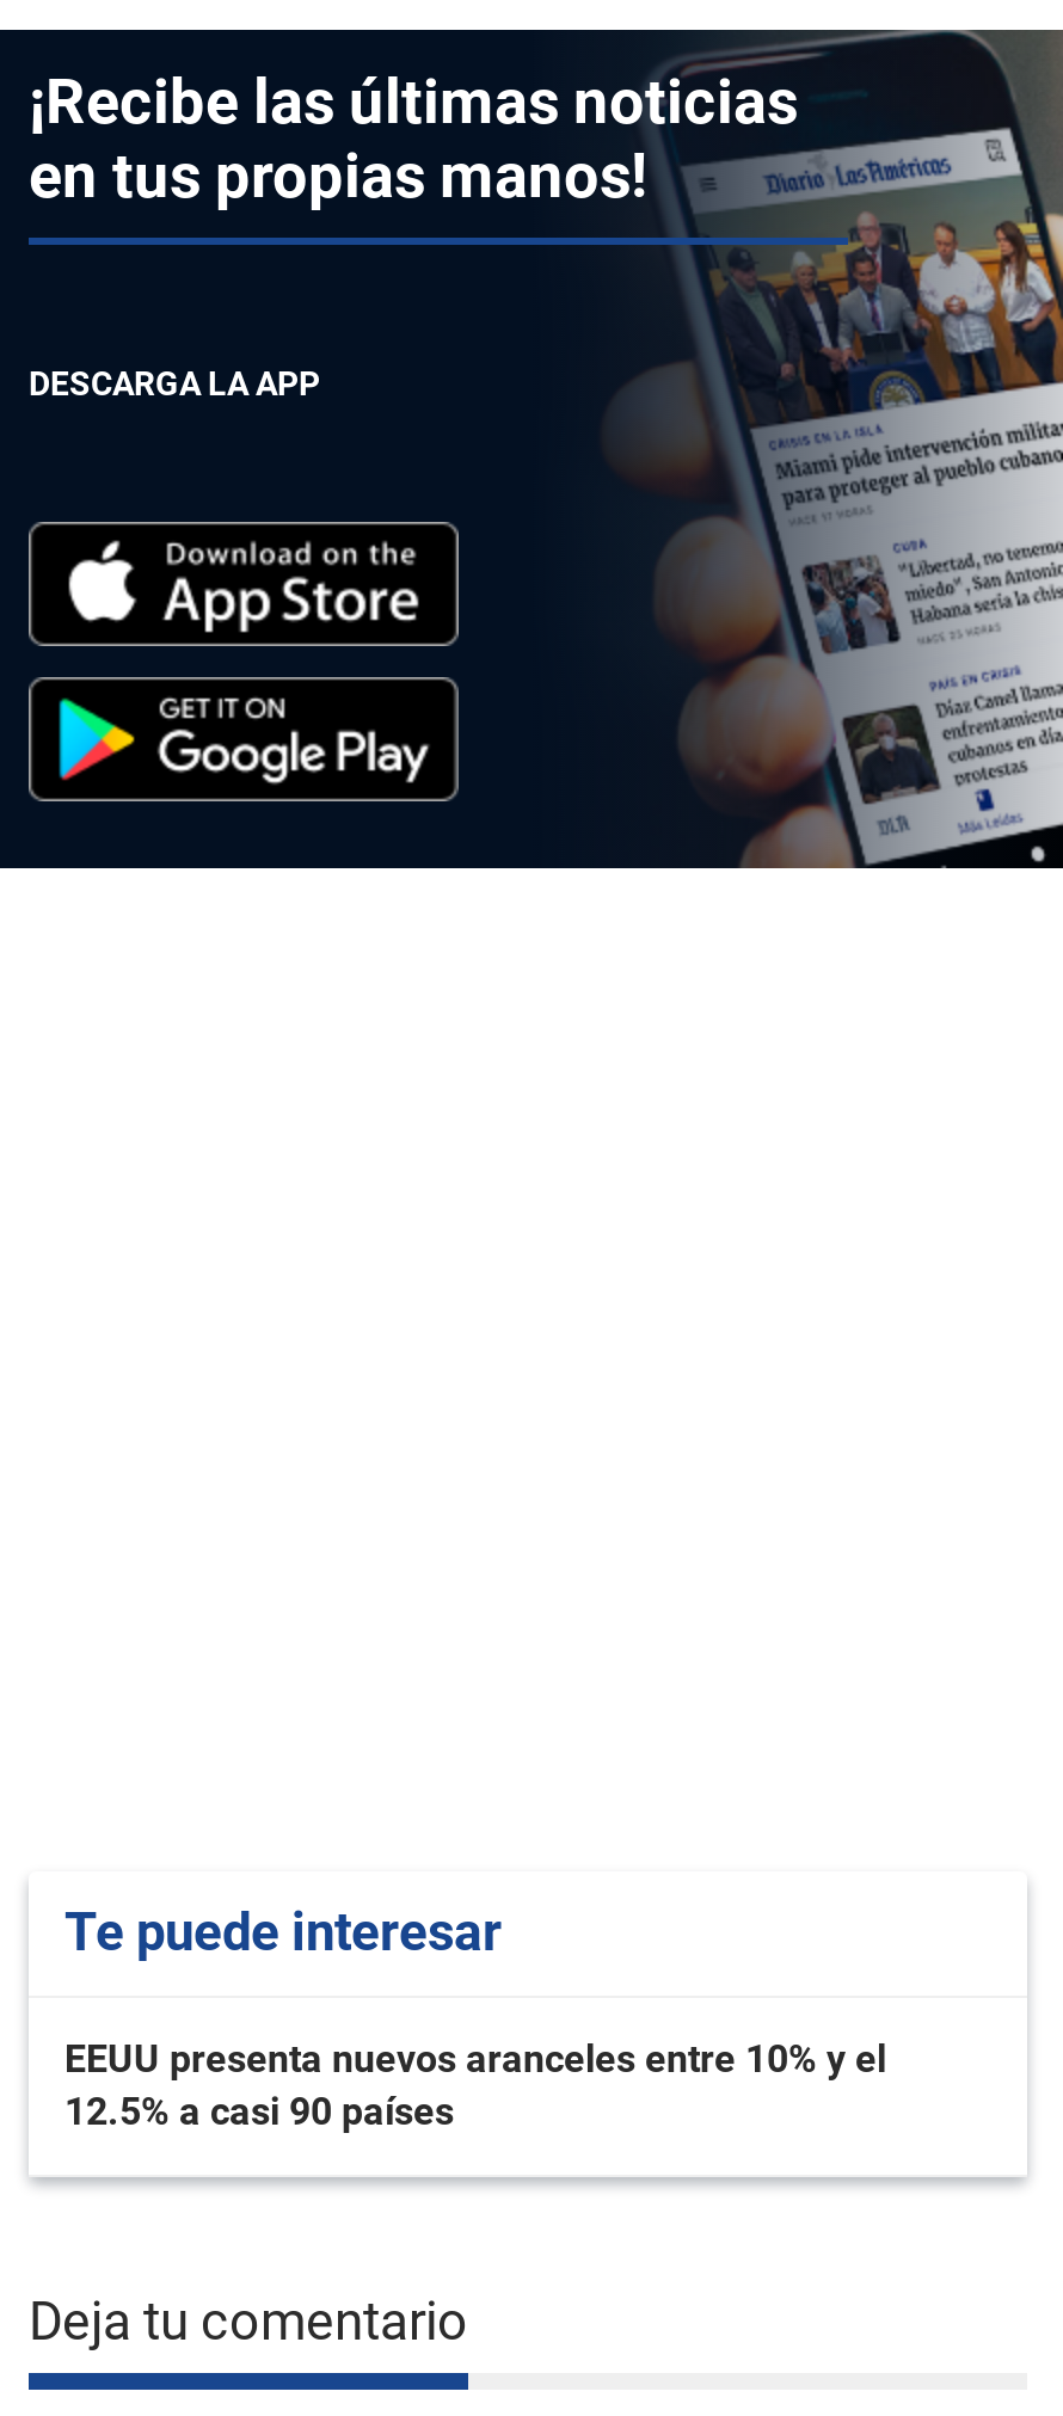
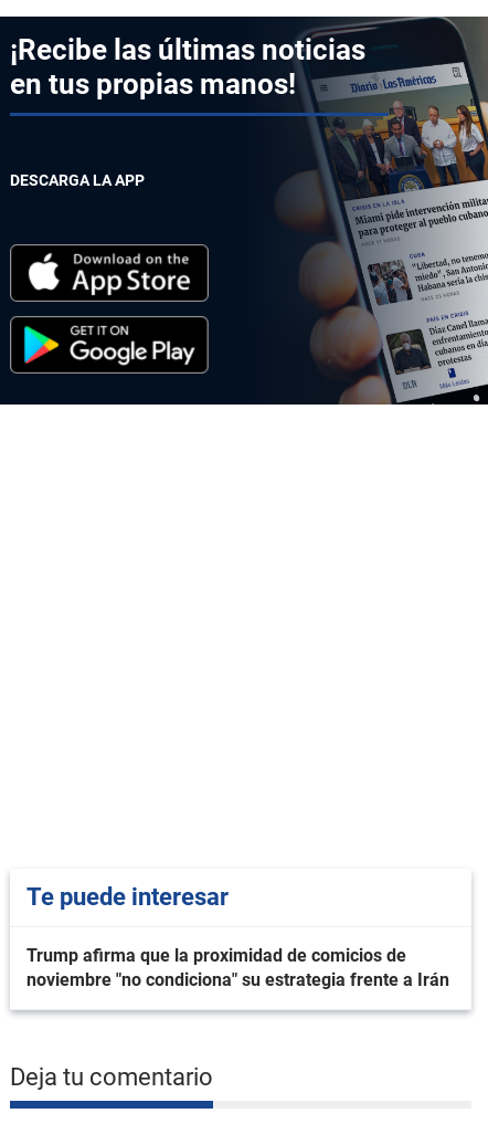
[64,2036,886,2134] EEUU presenta nuevos aranceles entre 10% y el | 12.5% a casi 90 países -> [26,945,449,990] Trump afirma que la proximidad de comicios de | noviembre "no condiciona" su estrategia frente a Irán

